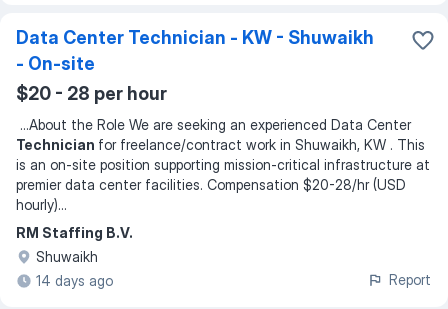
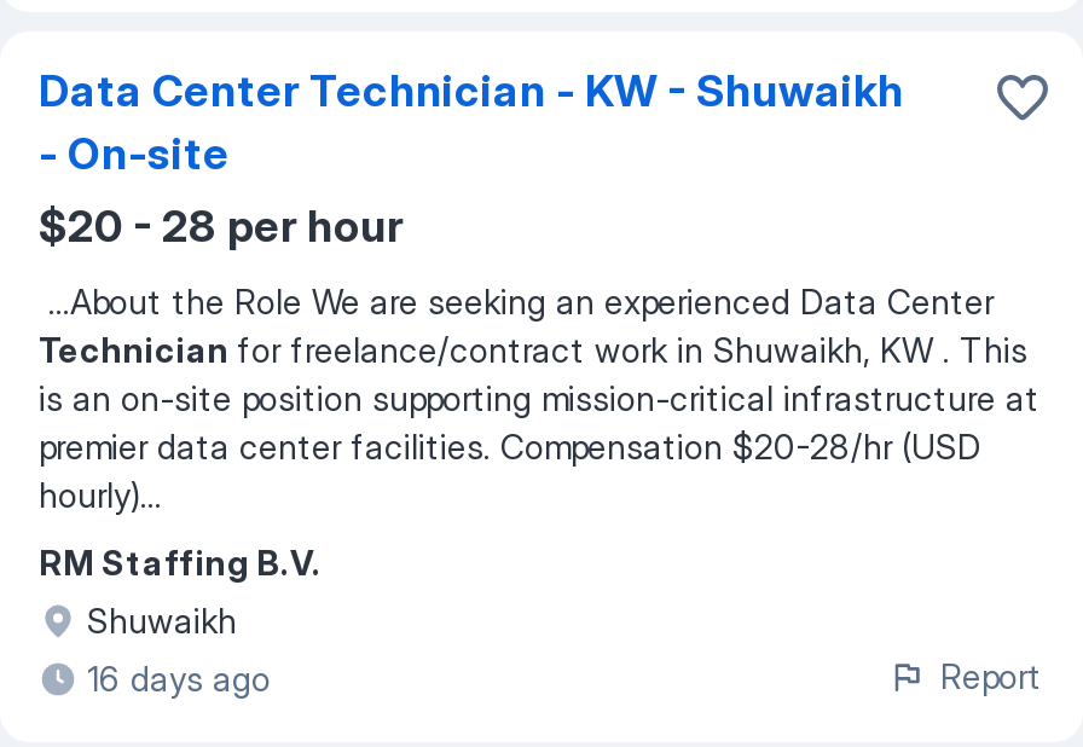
[36,272,113,289] 14 days ago -> [87,658,271,699] 16 days ago

